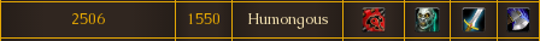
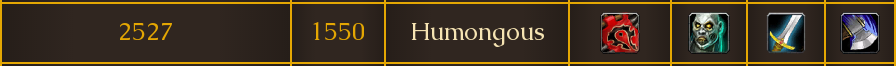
[71,10,105,29] 2506 -> [118,16,174,48] 2527

